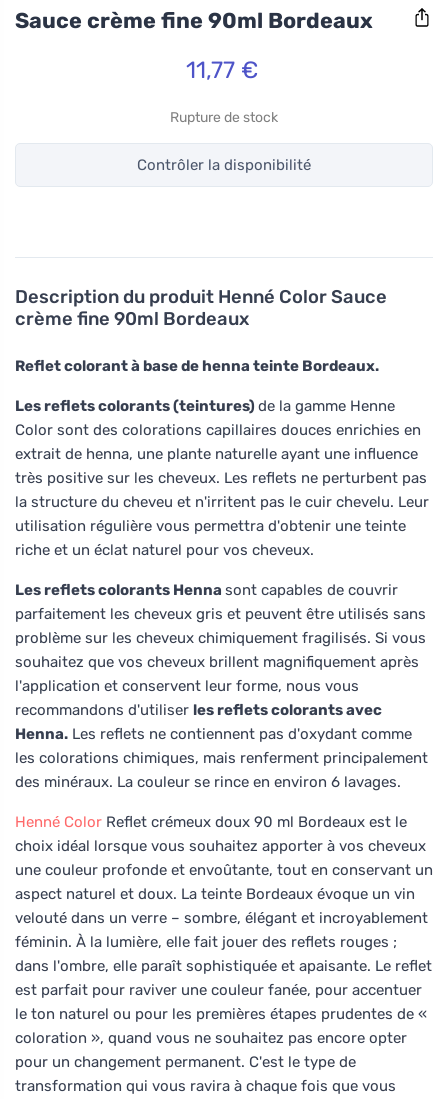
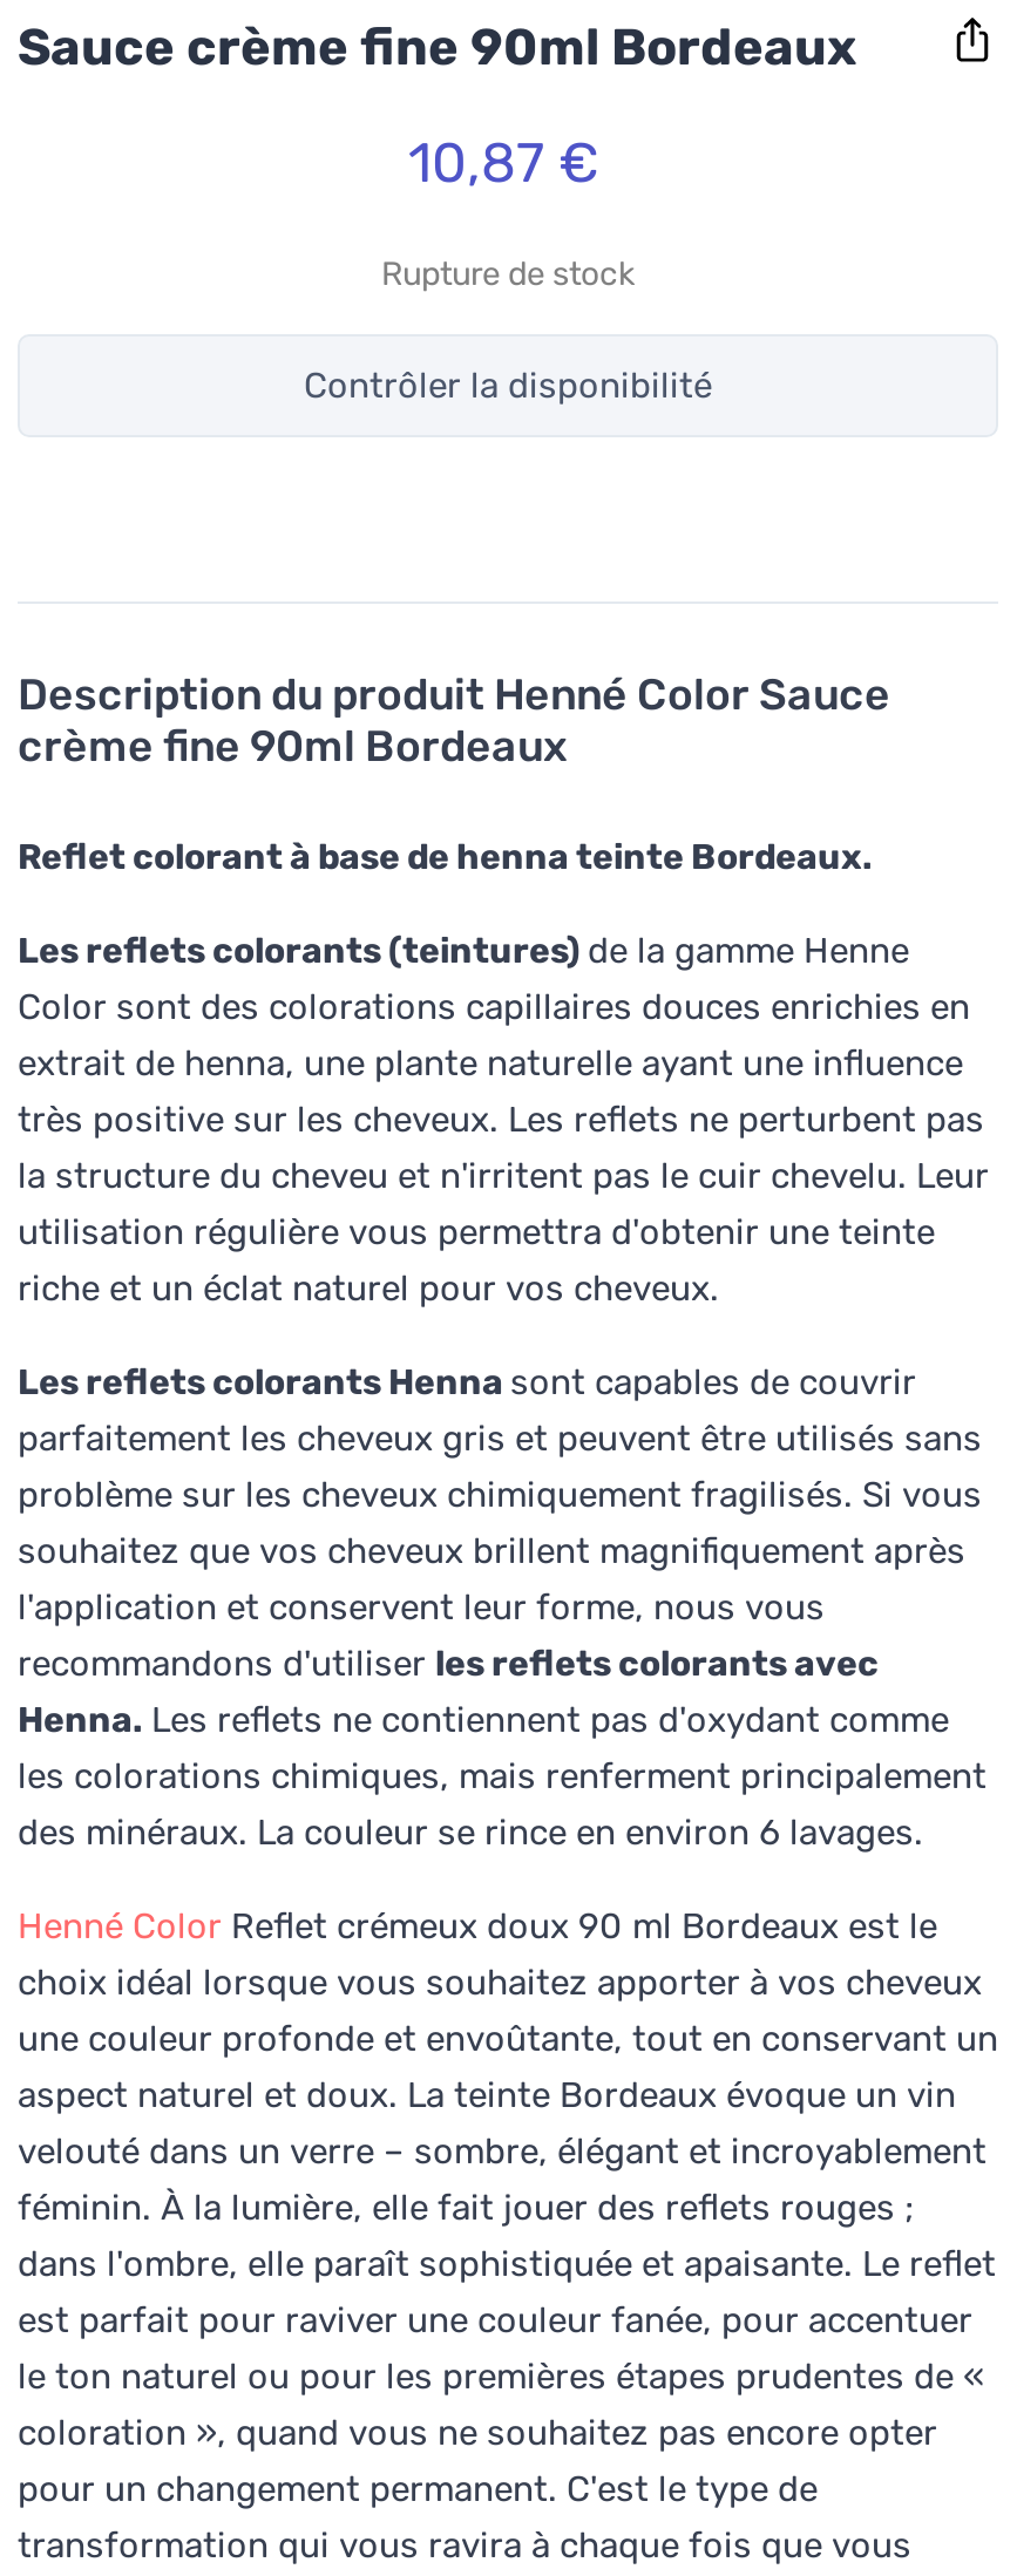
[186,56,258,84] 11,77 € -> [408,129,598,195] 10,87 €

